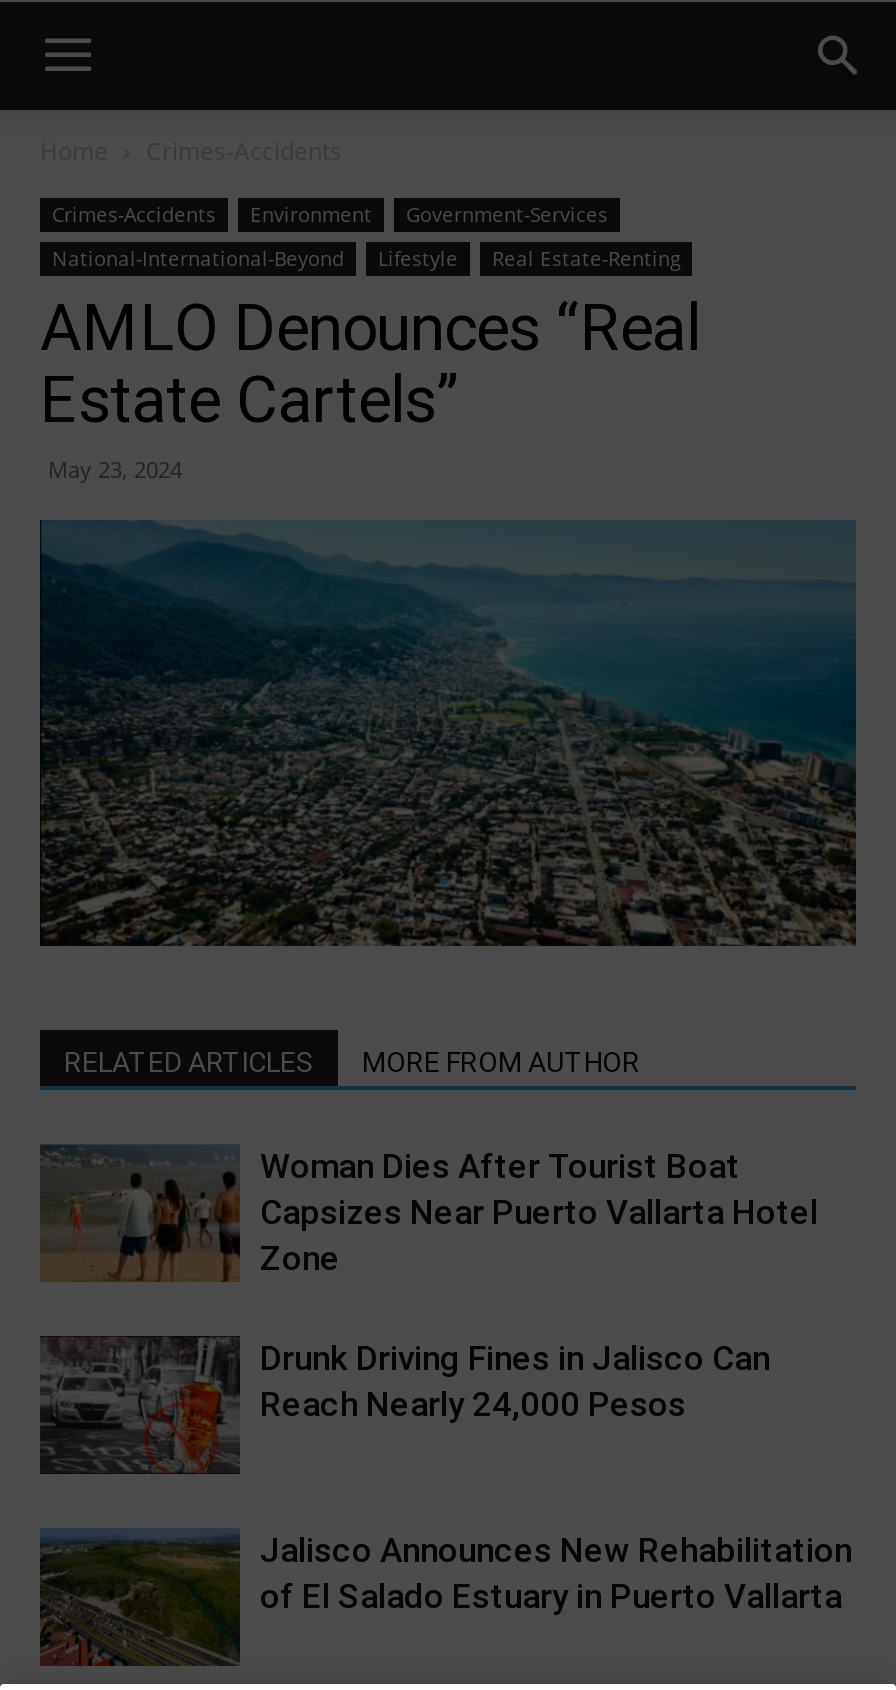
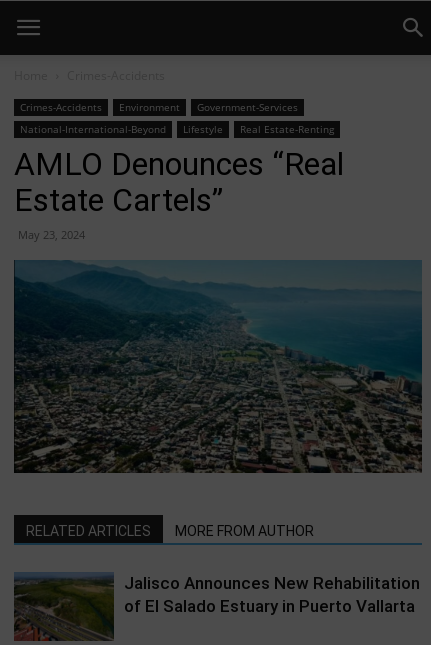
[40,1144,818,1425] [image] | Woman Dies After Tourist Boat | Capsizes Near Puerto Vallarta Hotel | Zone | Drunk Driving Fines in Jalisco Can | Reach Nearly 24,000 Pesos -> none
[38,1334,242,1476] [image] -> none

